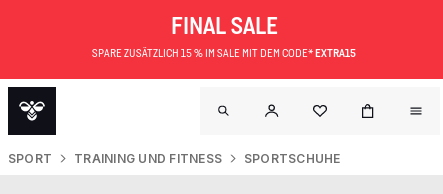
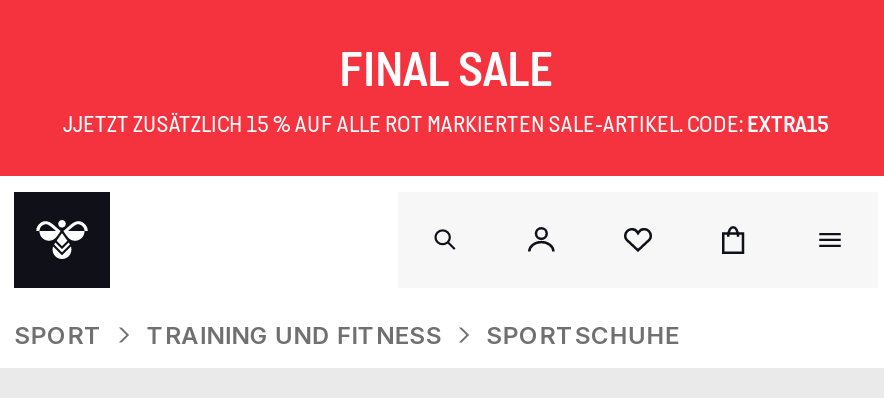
[92,46,356,59] SPARE ZUSÄTZLICH 15 % IM SALE MIT DEM CODE* EXTRA15 -> [63,110,829,136] JJETZT ZUSÄTZLICH 15 % AUF ALLE ROT MARKIERTEN SALE-ARTIKEL. CODE: EXTRA15

